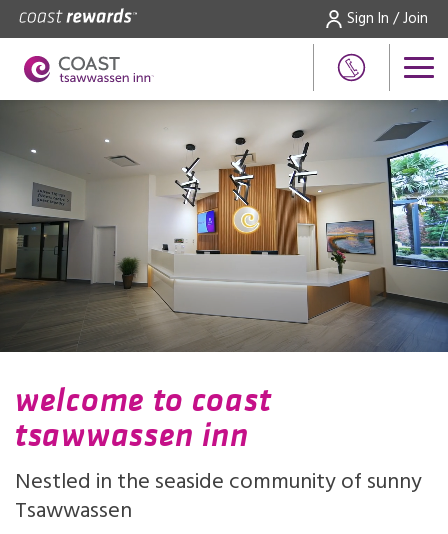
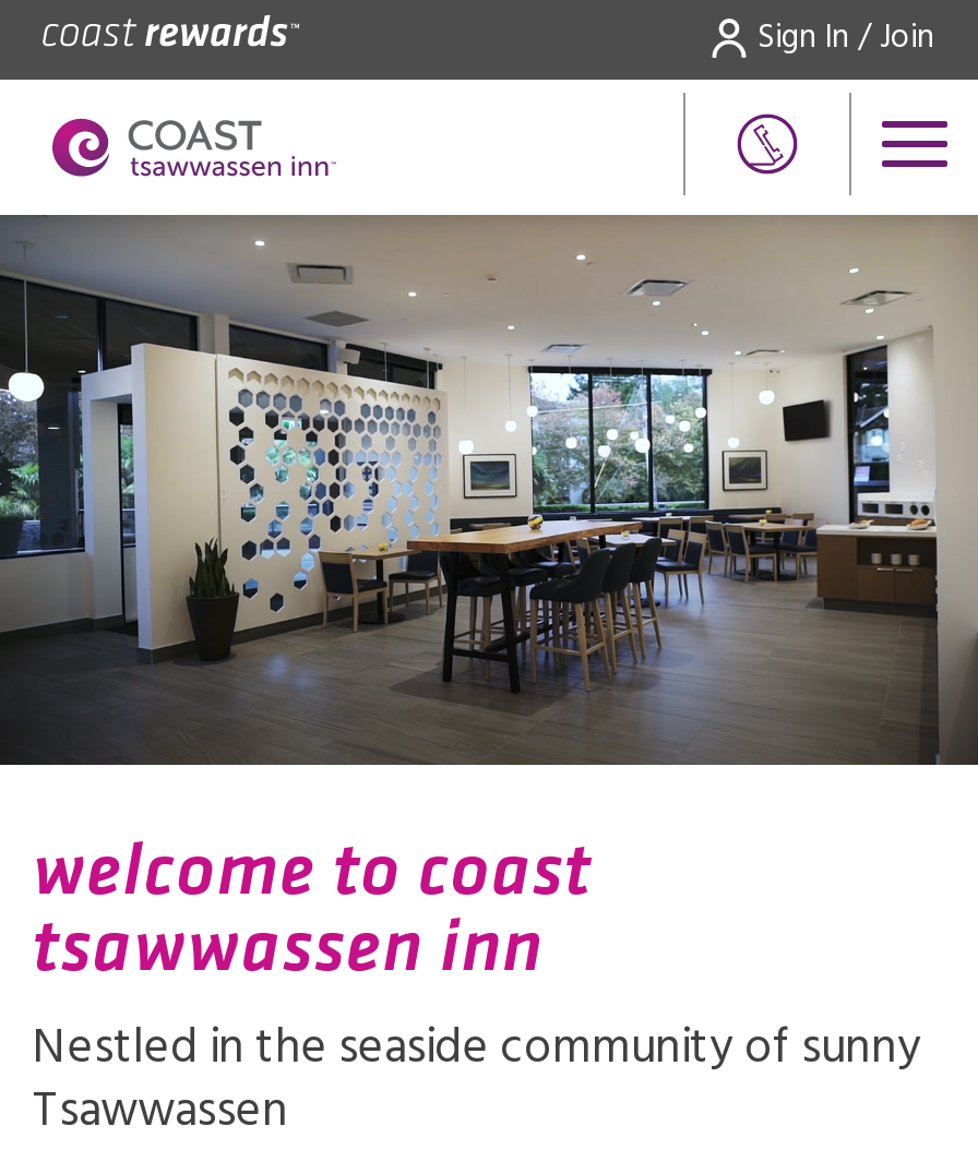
[3,100,445,352] [image] -> [7,215,971,765] [image]

